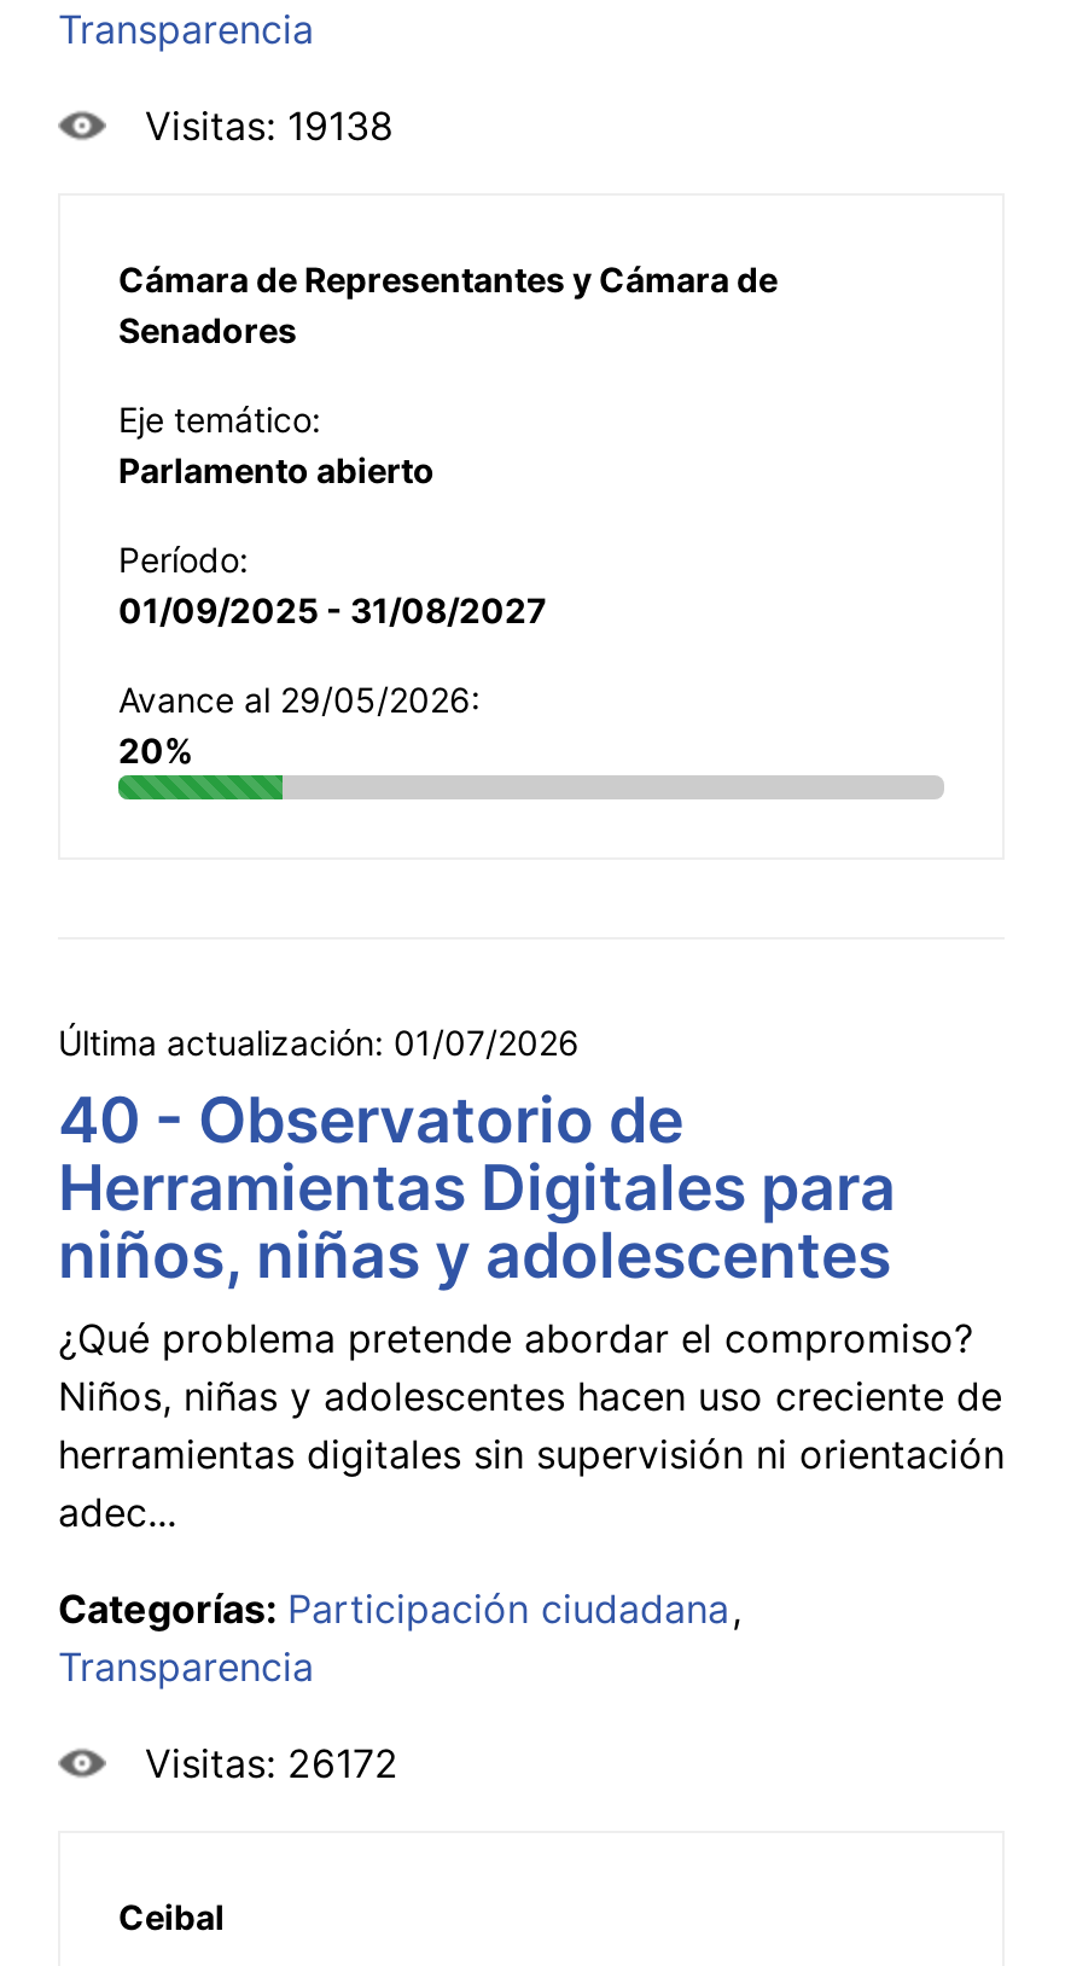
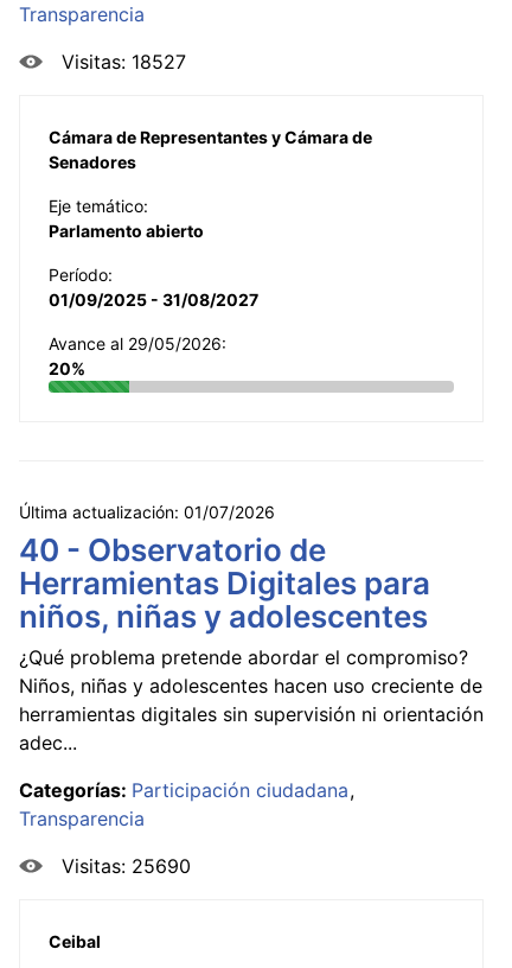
[145,101,394,149] Visitas: 19138 -> [62,50,186,73] Visitas: 18527
[145,1738,398,1787] Visitas: 26172 -> [62,854,191,878] Visitas: 25690

